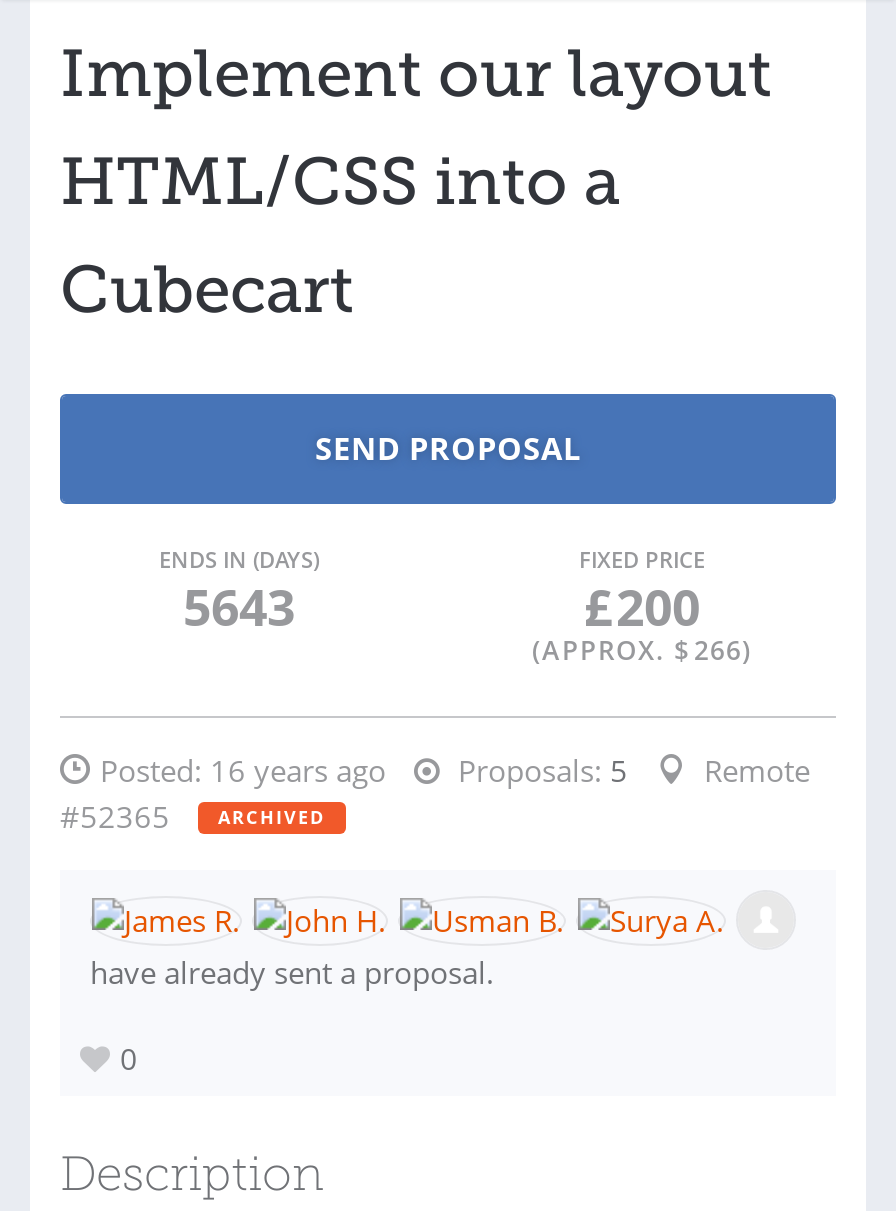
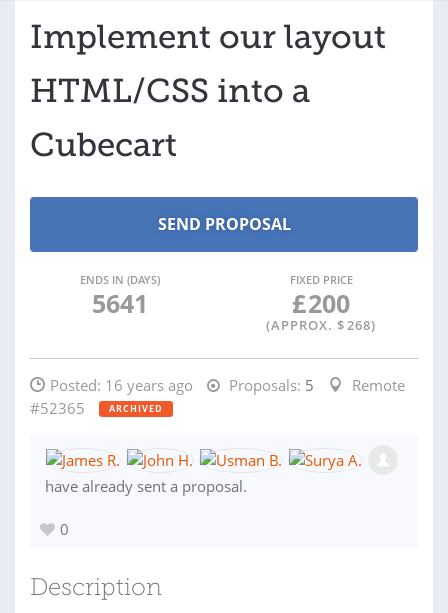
[183,572,295,640] 5643 -> [91,286,147,320] 5641
[532,632,752,668] (APPROX. $ 266) -> [266,316,376,334] (APPROX. $ 268)

